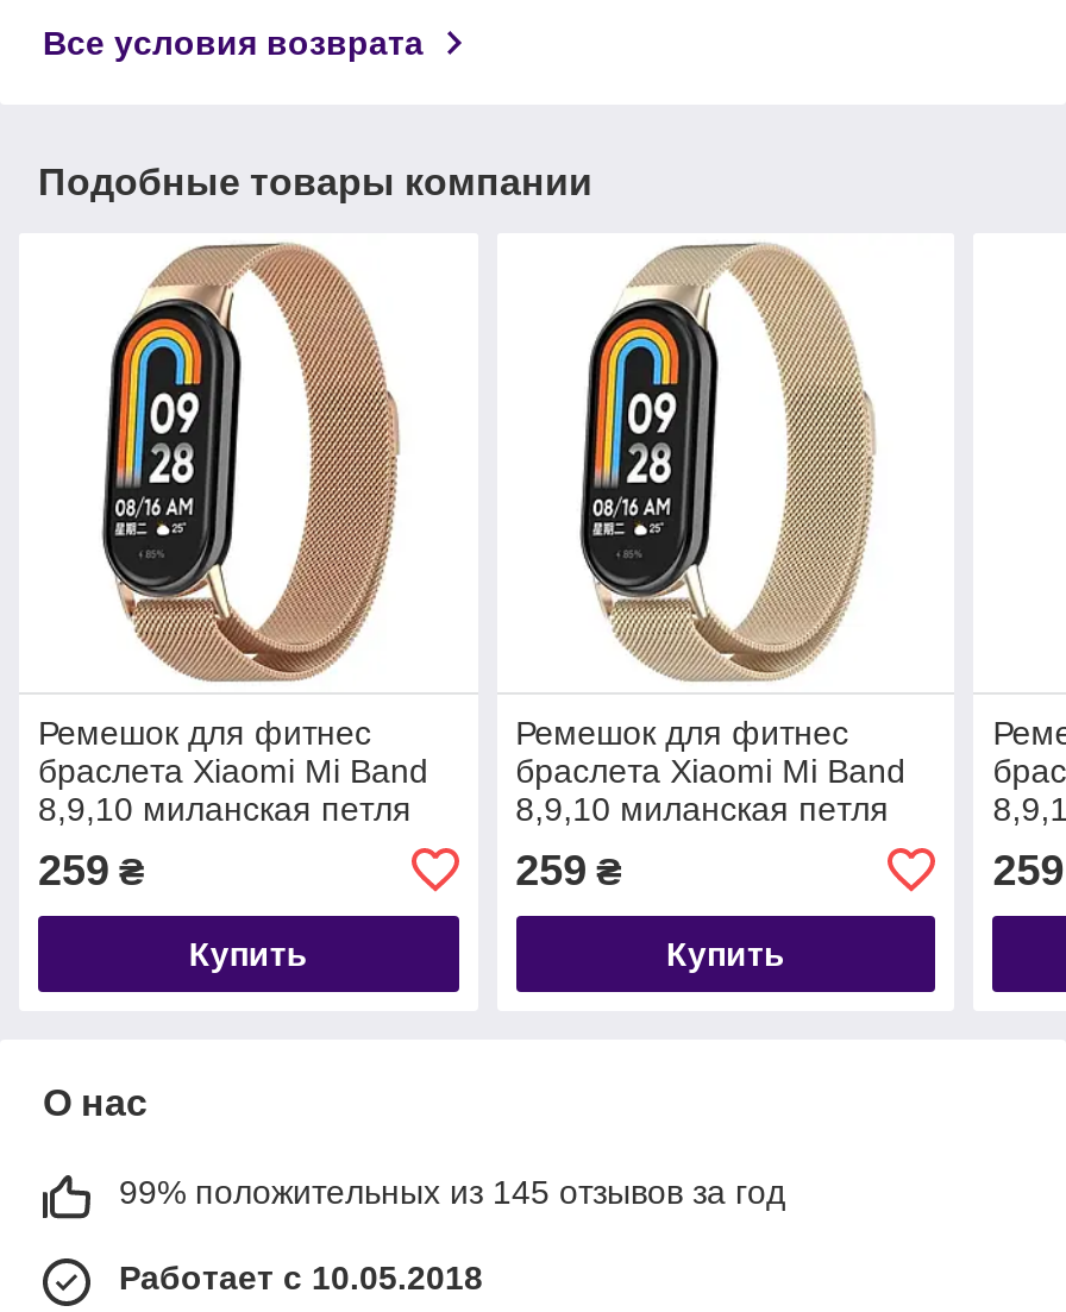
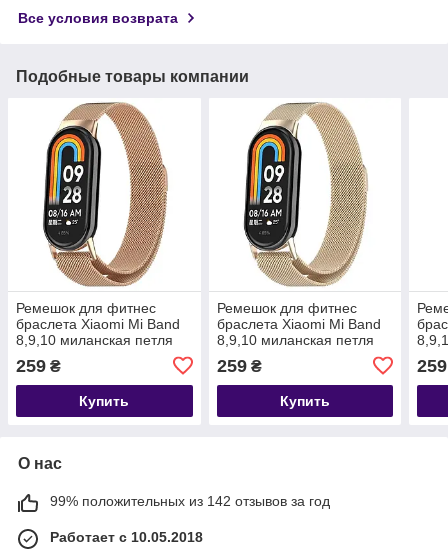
[119,1172,785,1210] 99% положительных из 145 отзывов за год -> [50,493,330,509] 99% положительных из 142 отзывов за год

